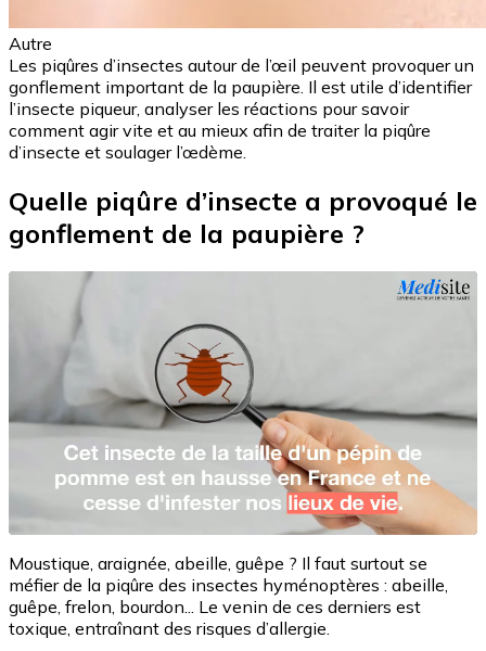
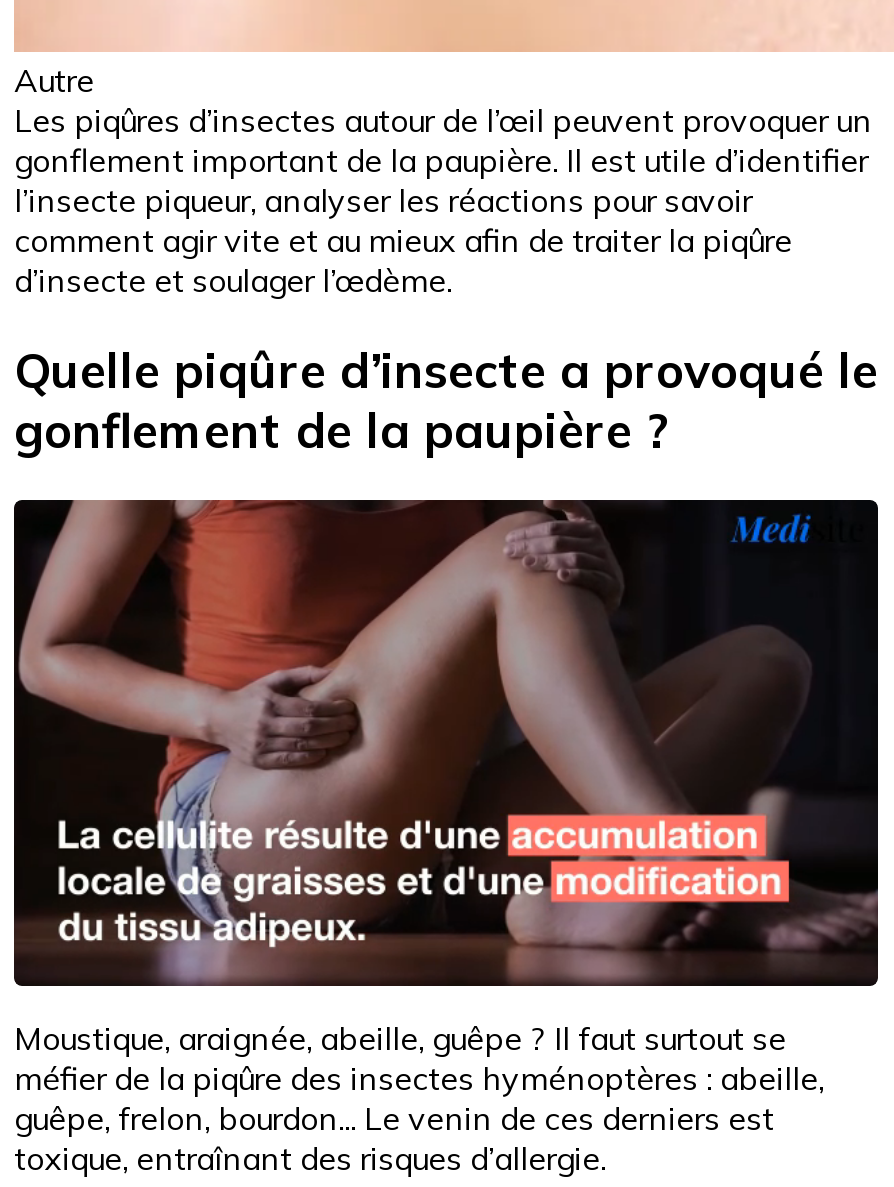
[8,271,478,536] [image] -> [12,498,880,988] [image]

